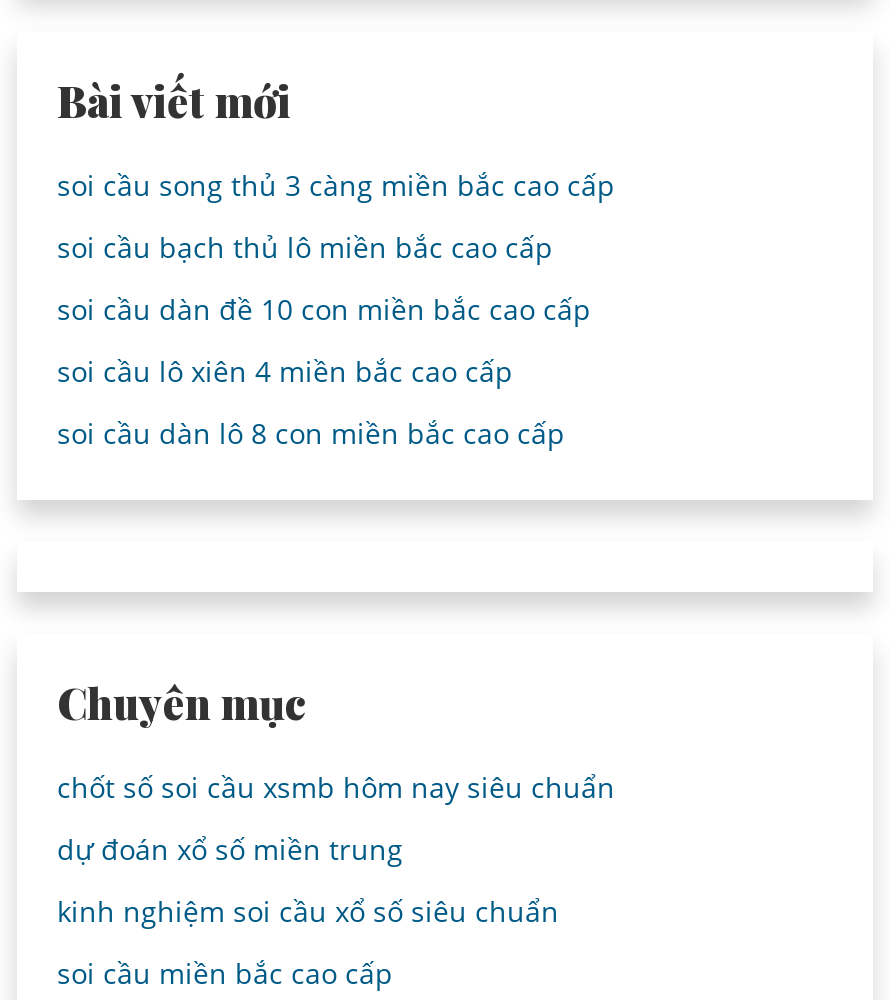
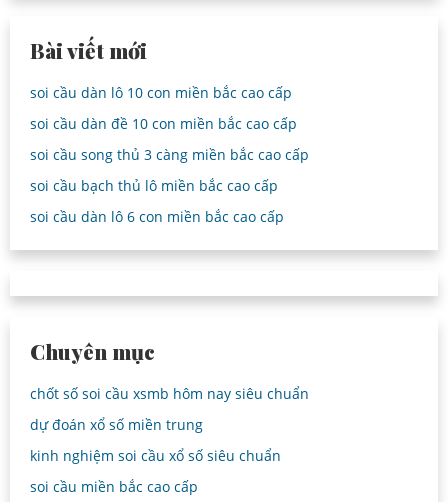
none -> [30,83,292,102] soi cầu dàn lô 10 con miền bắc cao cấp
moved [57,166,615,266] -> [30,145,309,195]: soi cầu song thủ 3 càng miền bắc cao cấp | soi cầu bạch thủ lô miền bắc cao cấp
moved [57,290,591,328] -> [30,114,297,133]: soi cầu dàn đề 10 con miền bắc cao cấp
[57,352,565,452] soi cầu lô xiên 4 miền bắc cao cấp | soi cầu dàn lô 8 con miền bắc cao cấp -> [30,207,284,226] soi cầu dàn lô 6 con miền bắc cao cấp

